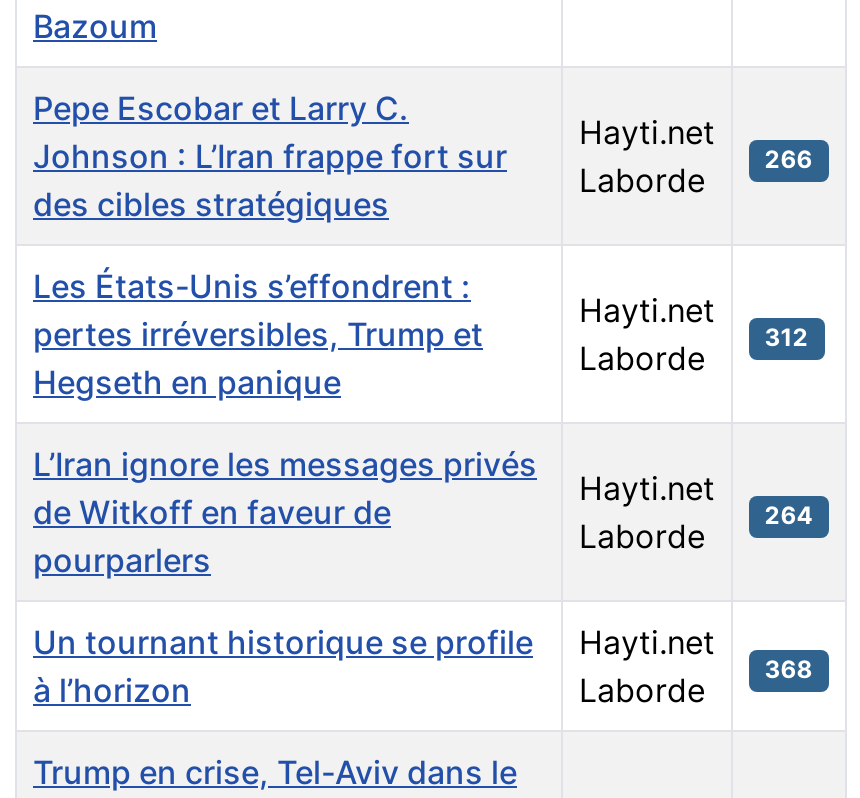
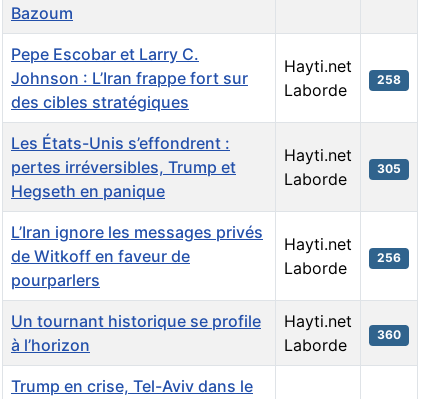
[765,145,813,175] 266 -> [377,72,401,87] 258
[765,323,809,353] 312 -> [377,161,401,176] 305
[765,501,813,531] 264 -> [377,250,401,265] 256
[765,655,813,685] 368 -> [377,327,401,342] 360

